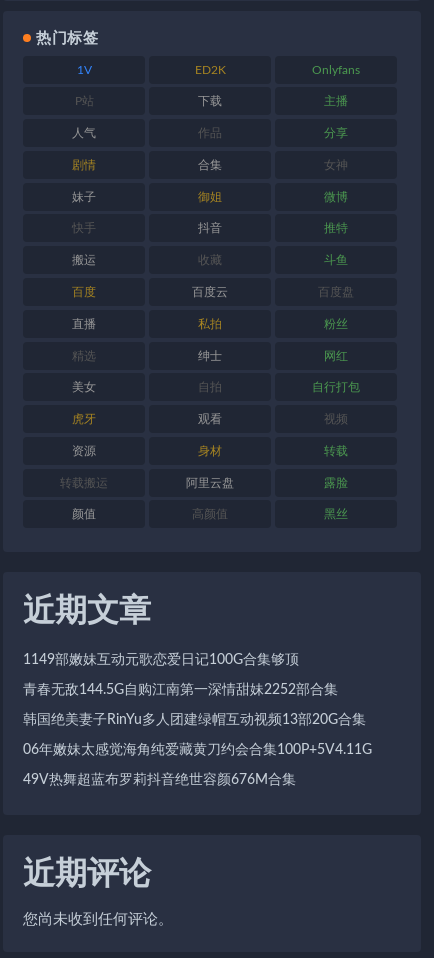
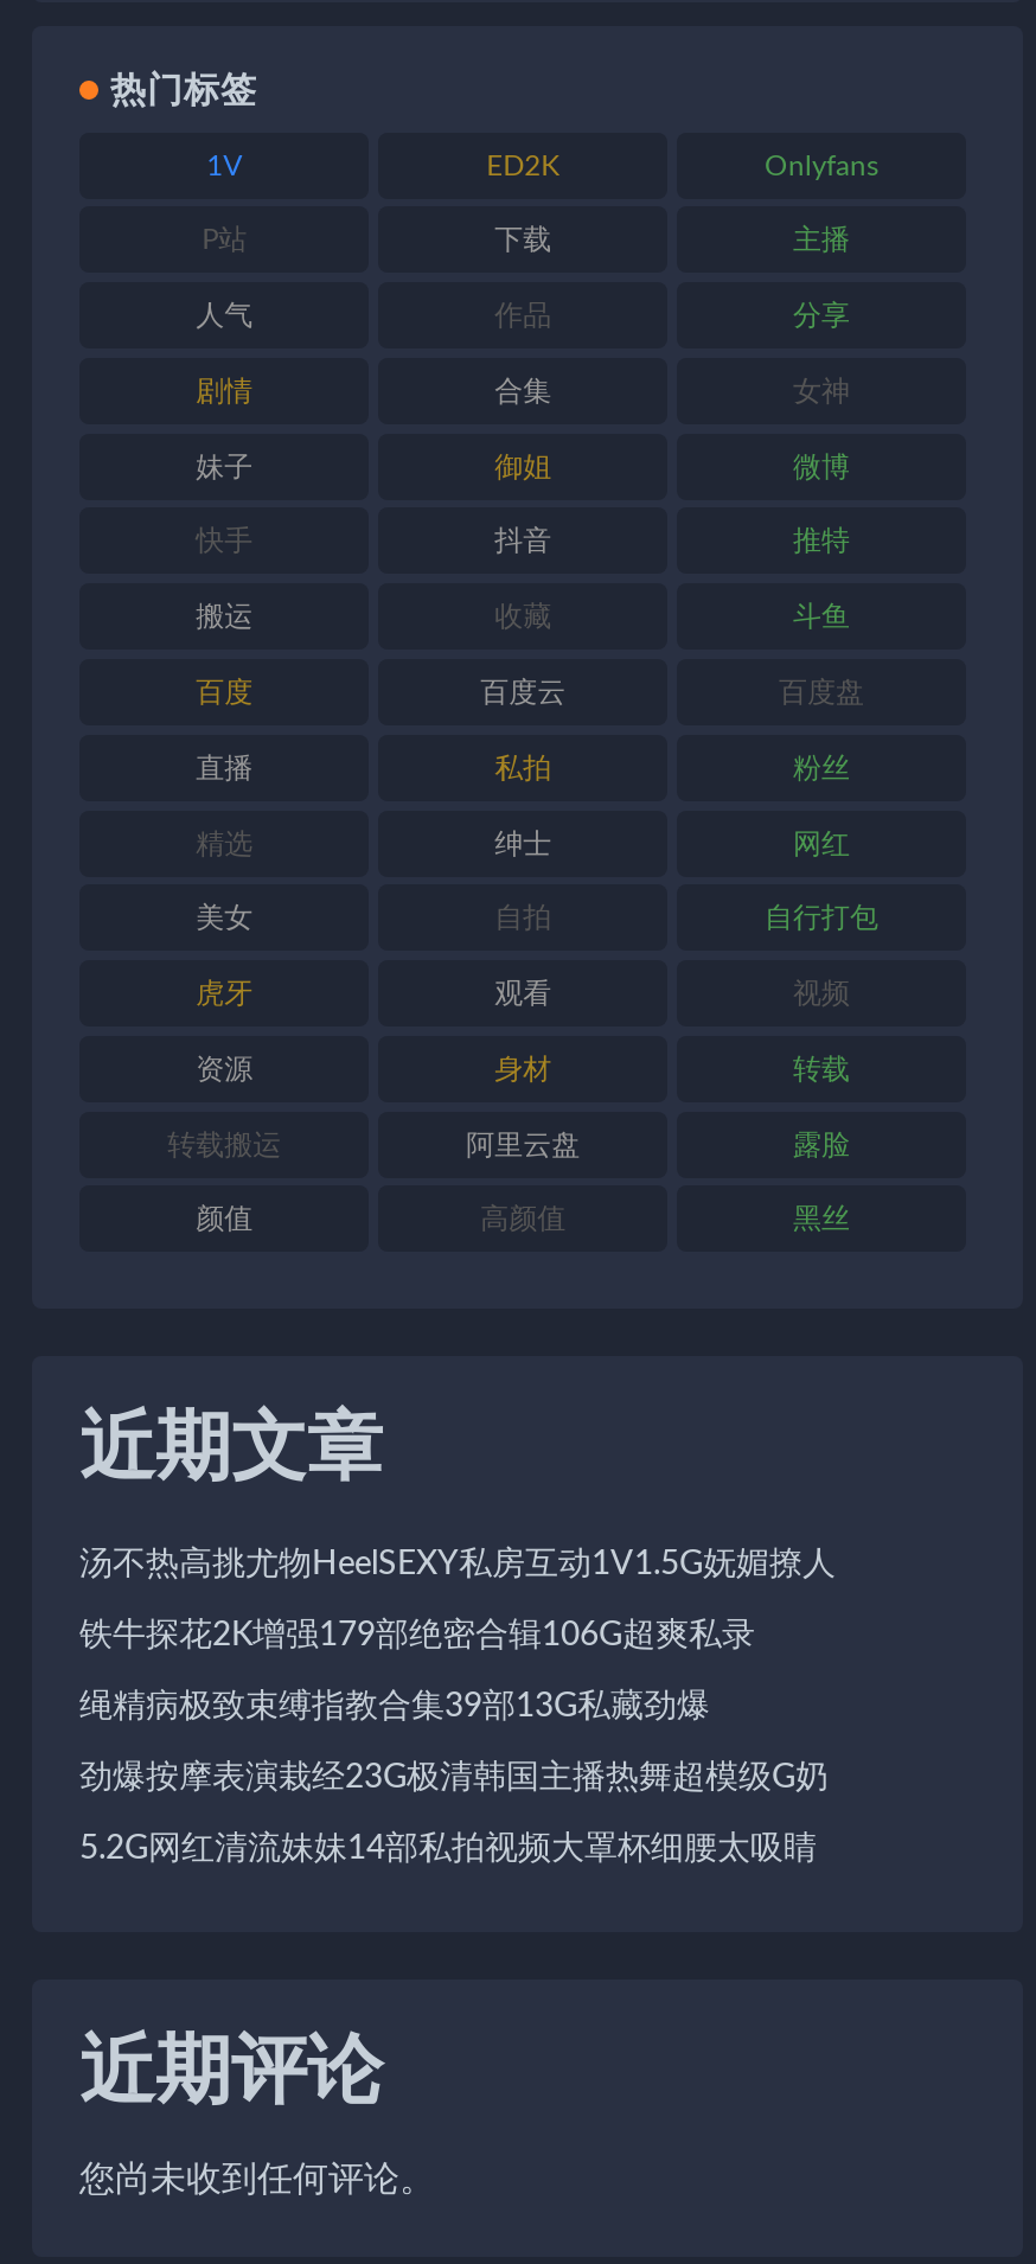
[23,653,299,667] 1149部嫩妹互动元歌恋爱日记100G合集够顶 -> [79,1548,836,1581] 汤不热高挑尤物HeelSEXY私房互动1V1.5G妩媚撩人
[23,683,338,697] 青春无敌144.5G自购江南第一深情甜妹2252部合集 -> [79,1619,755,1653] 铁牛探花2K增强179部绝密合辑106G超爽私录
[23,713,366,727] 韩国绝美妻子RinYu多人团建绿帽互动视频13部20G合集 -> [79,1691,710,1724] 绳精病极致束缚指教合集39部13G私藏劲爆
[23,743,372,757] 06年嫩妹太感觉海角纯爱藏黄刀约会合集100P+5V4.11G -> [79,1762,829,1795] 劲爆按摩表演栽经23G极清韩国主播热舞超模级G奶
[23,773,296,787] 49V热舞超蓝布罗莉抖音绝世容颜676M合集 -> [79,1833,817,1866] 5.2G网红清流妹妹14部私拍视频大罩杯细腰太吸睛

